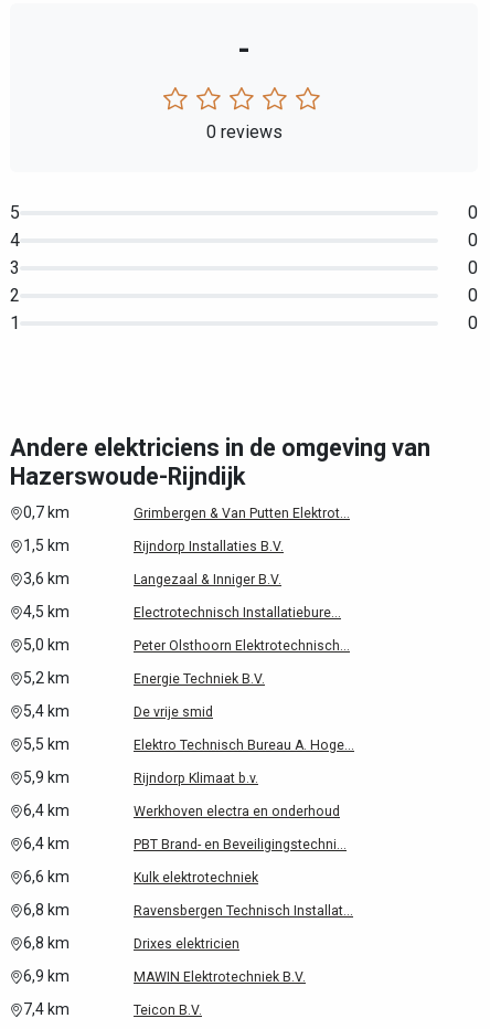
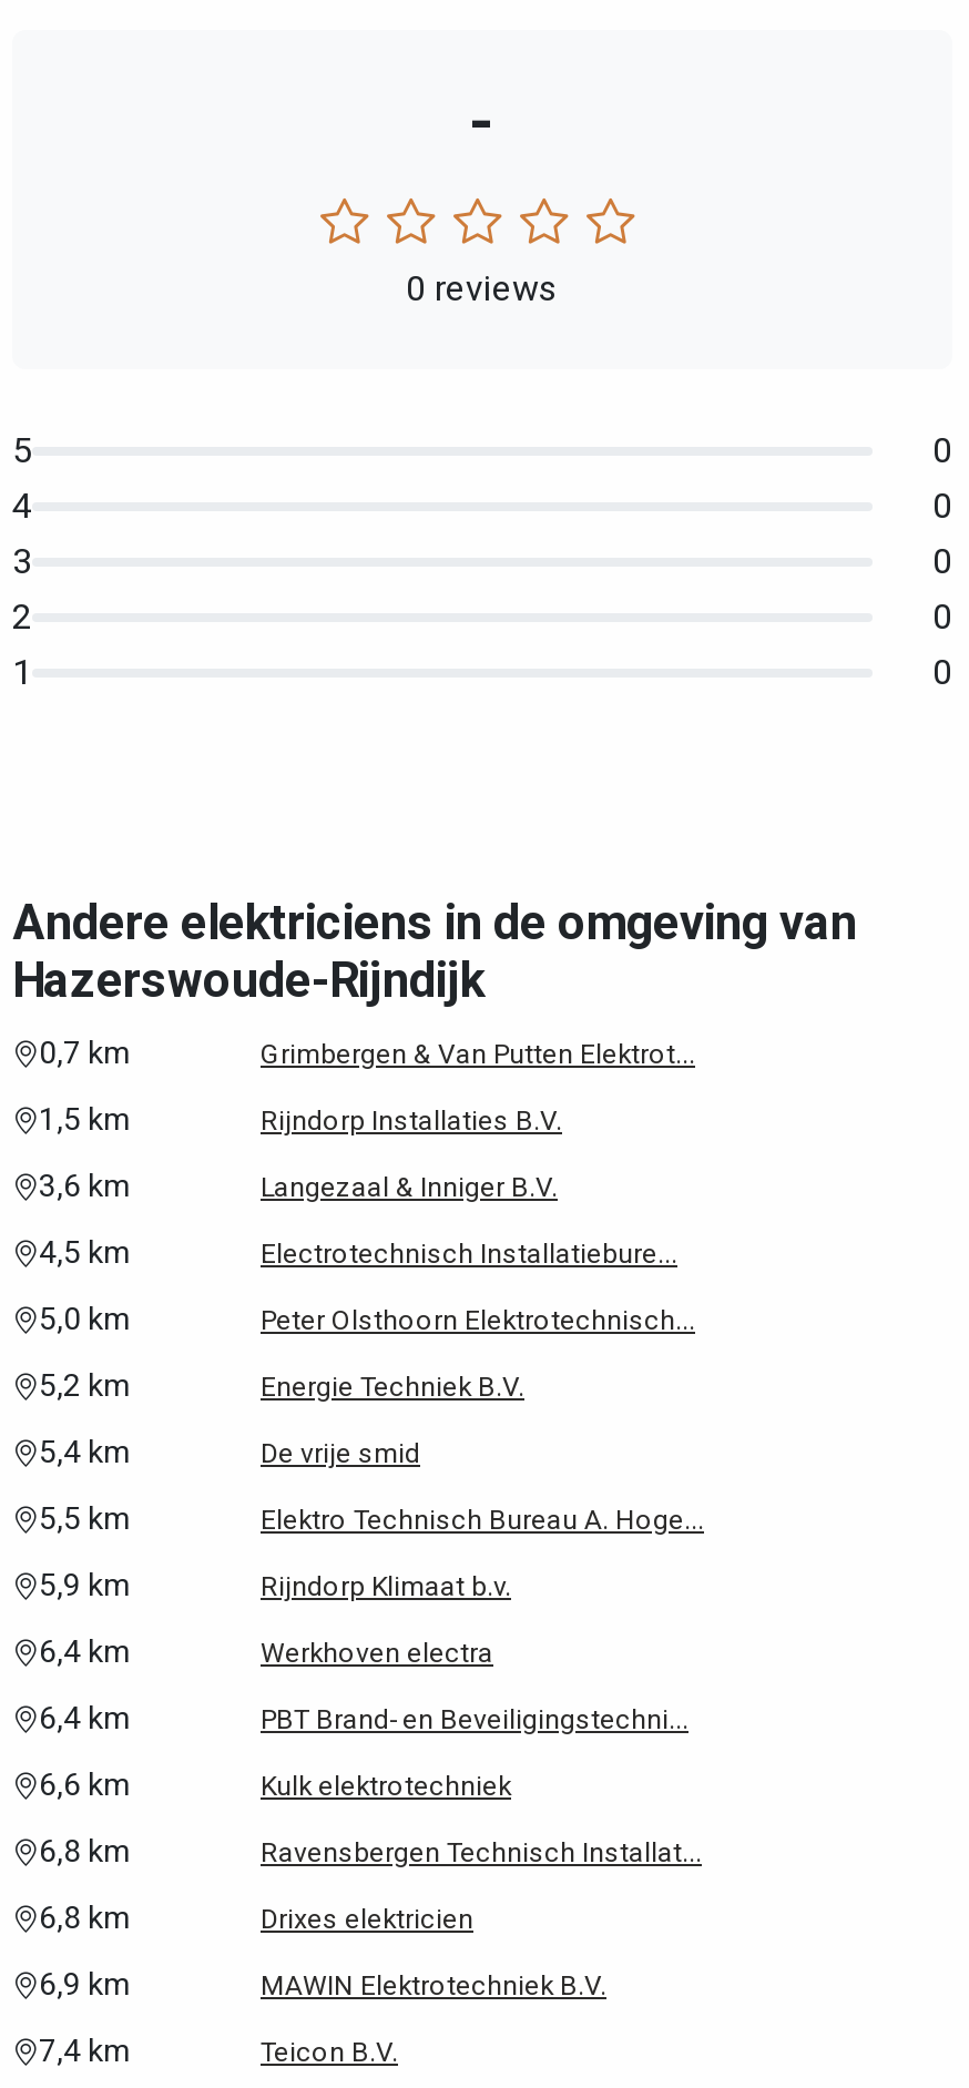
[134,804,340,819] Werkhoven electra en onderhoud -> [261,1638,493,1669] Werkhoven electra

